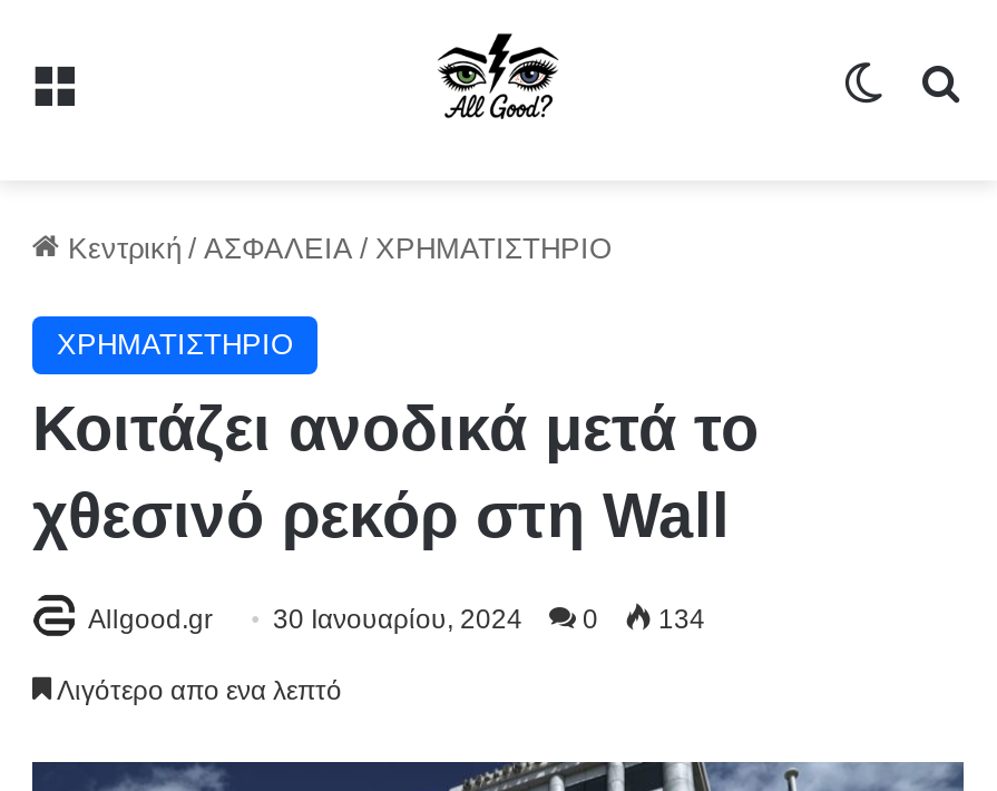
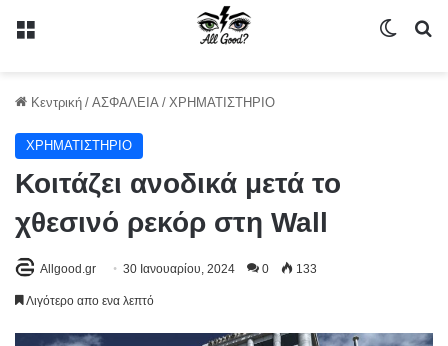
[88,604,705,635] Allgood.gr 30 Ιανουαρίου, 2024 0 134 -> [40,262,317,276] Allgood.gr 30 Ιανουαρίου, 2024 0 133

